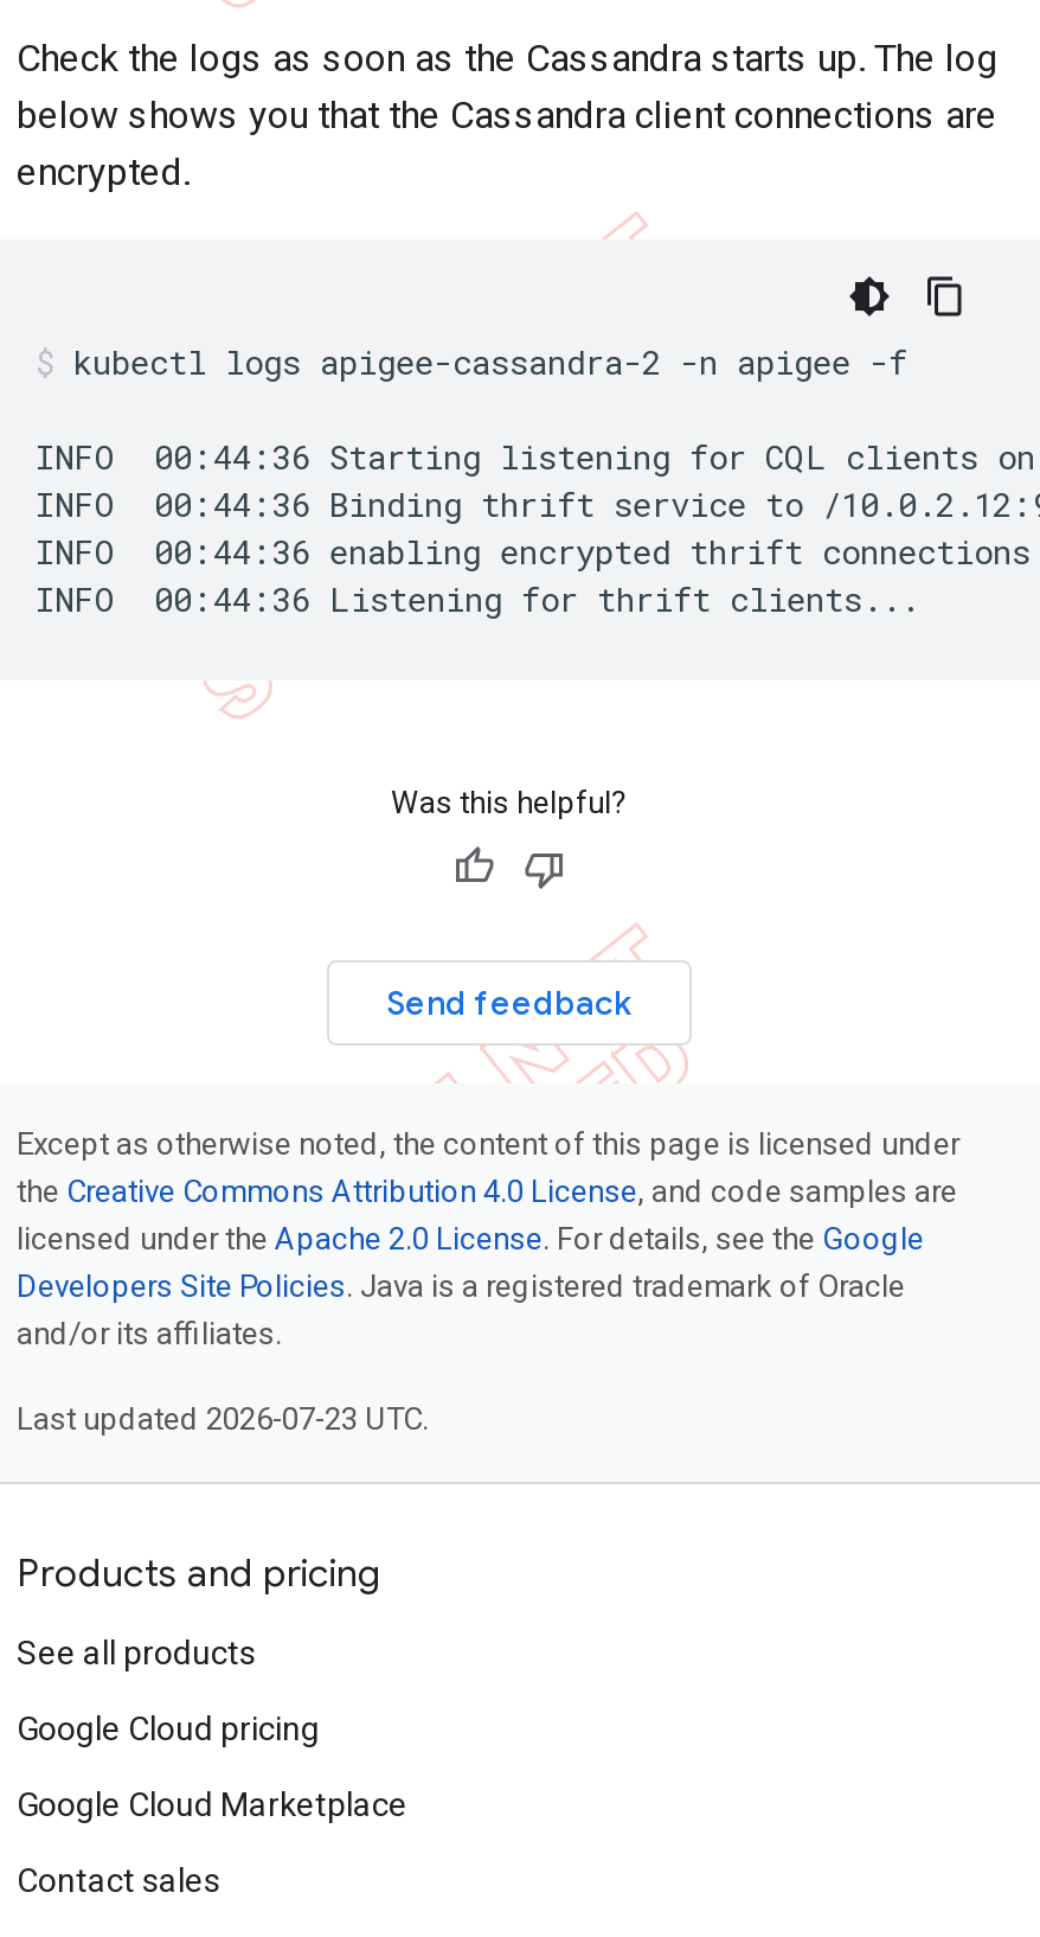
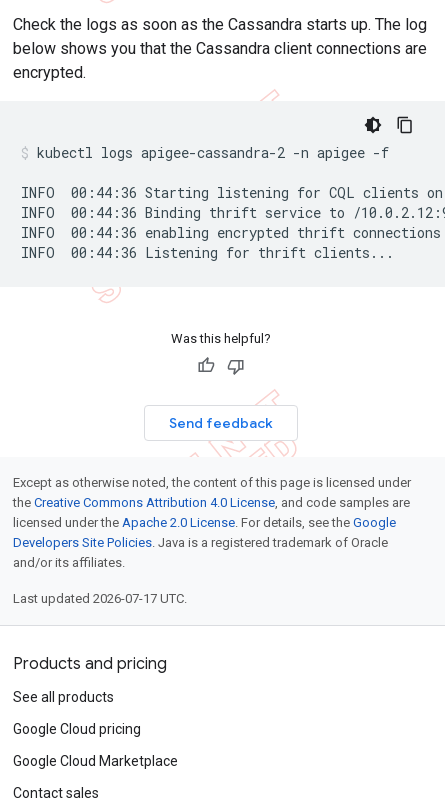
[17,1401,429,1437] Last updated 2026-07-23 UTC. -> [13,591,187,606] Last updated 2026-07-17 UTC.

